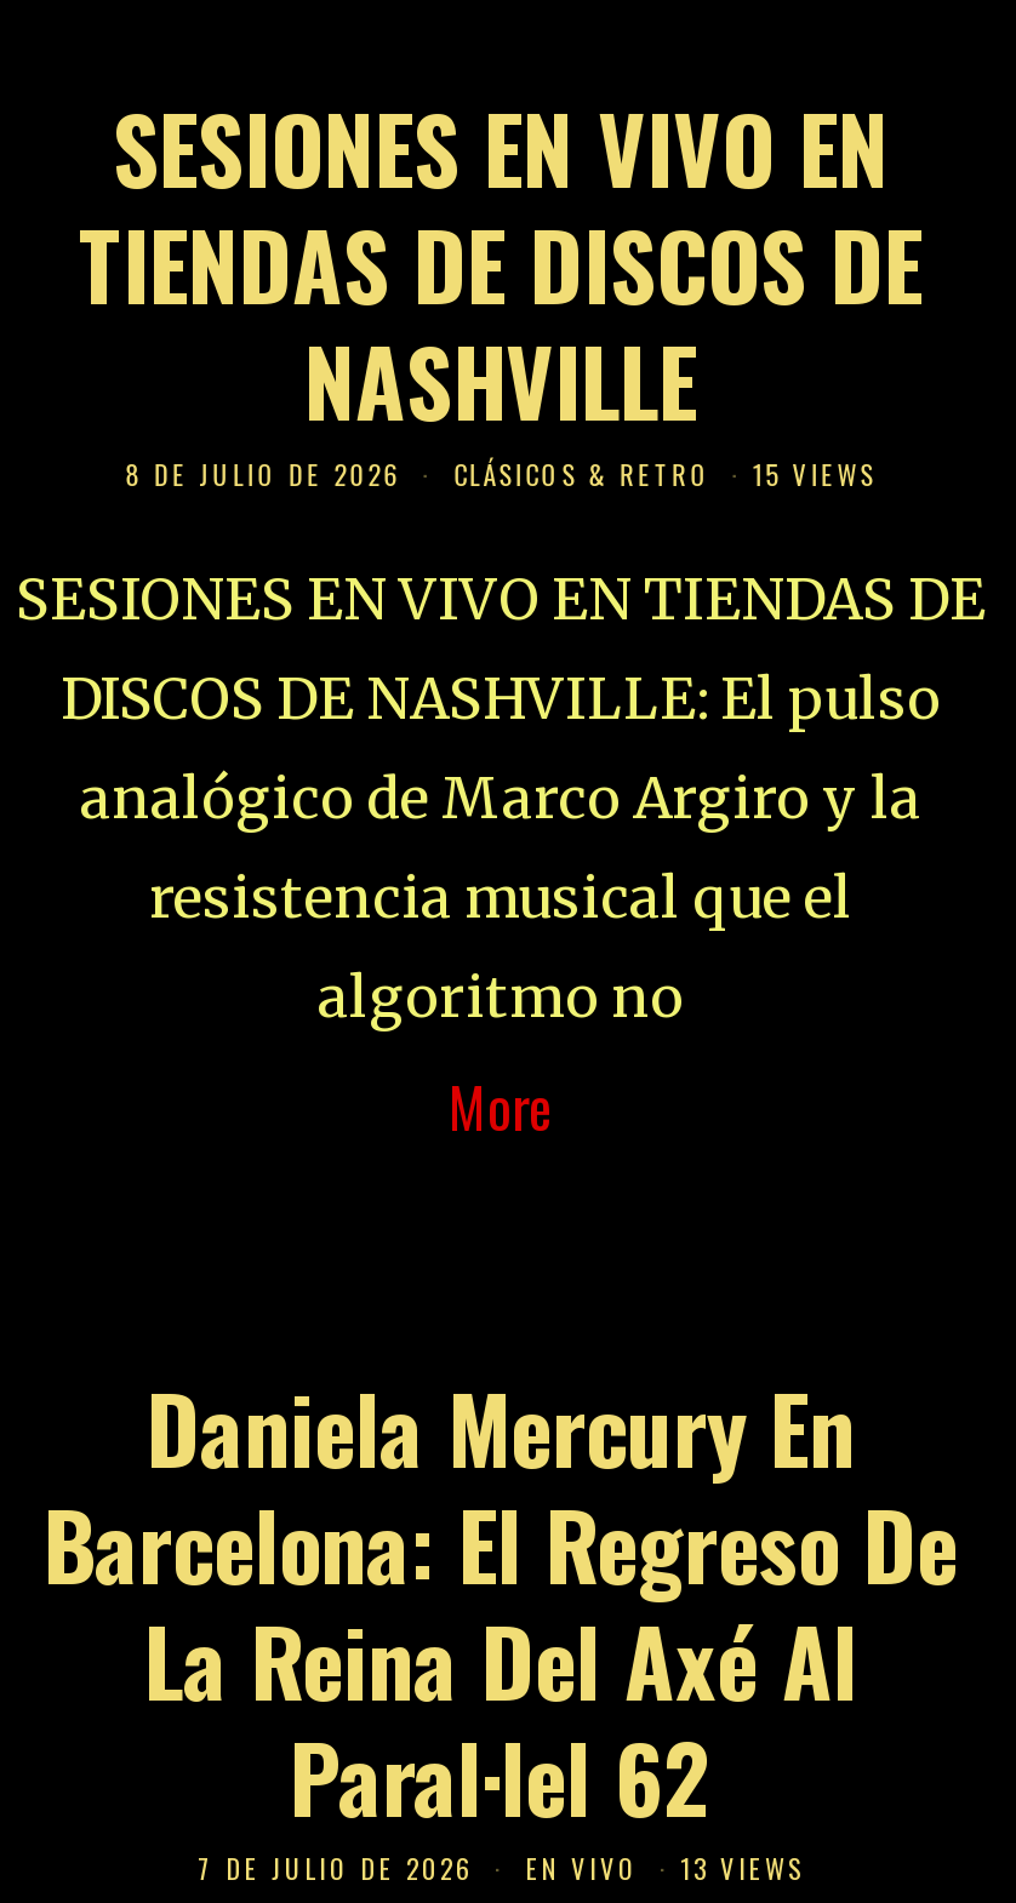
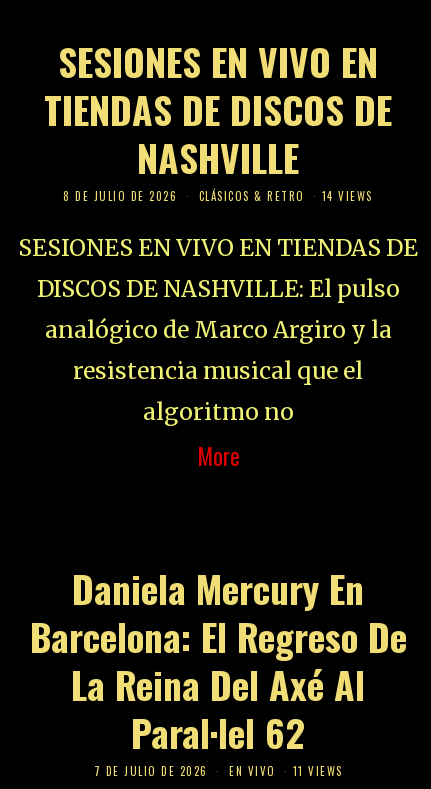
[125,455,876,494] 8 DE JULIO DE 2026 CLÁSICOS & RETRO 15 VIEWS -> [63,188,373,204] 8 DE JULIO DE 2026 CLÁSICOS & RETRO 14 VIEWS
[198,1850,804,1889] 7 DE JULIO DE 2026 EN VIVO 13 VIEWS -> [93,763,342,779] 7 DE JULIO DE 2026 EN VIVO 11 VIEWS

